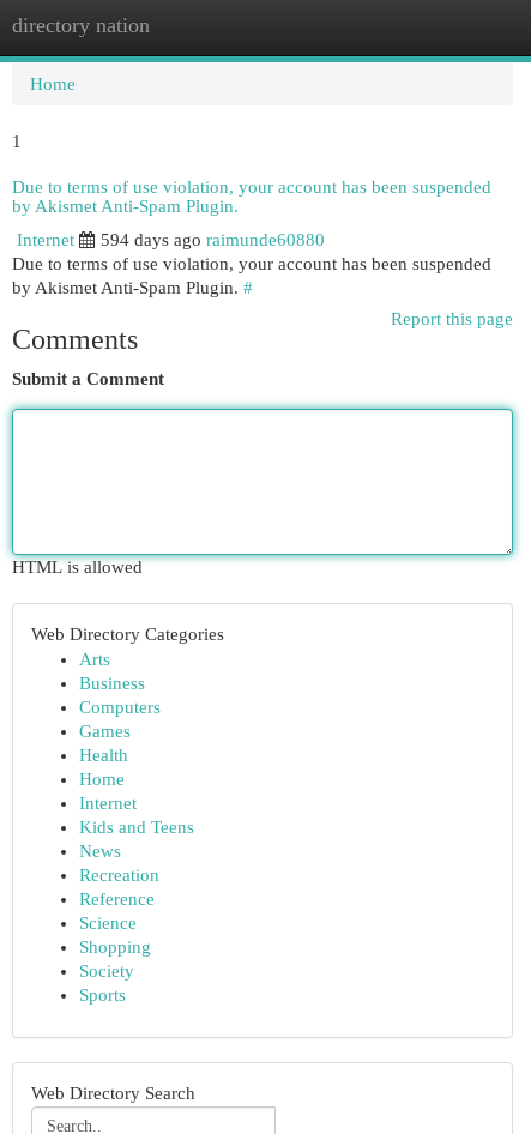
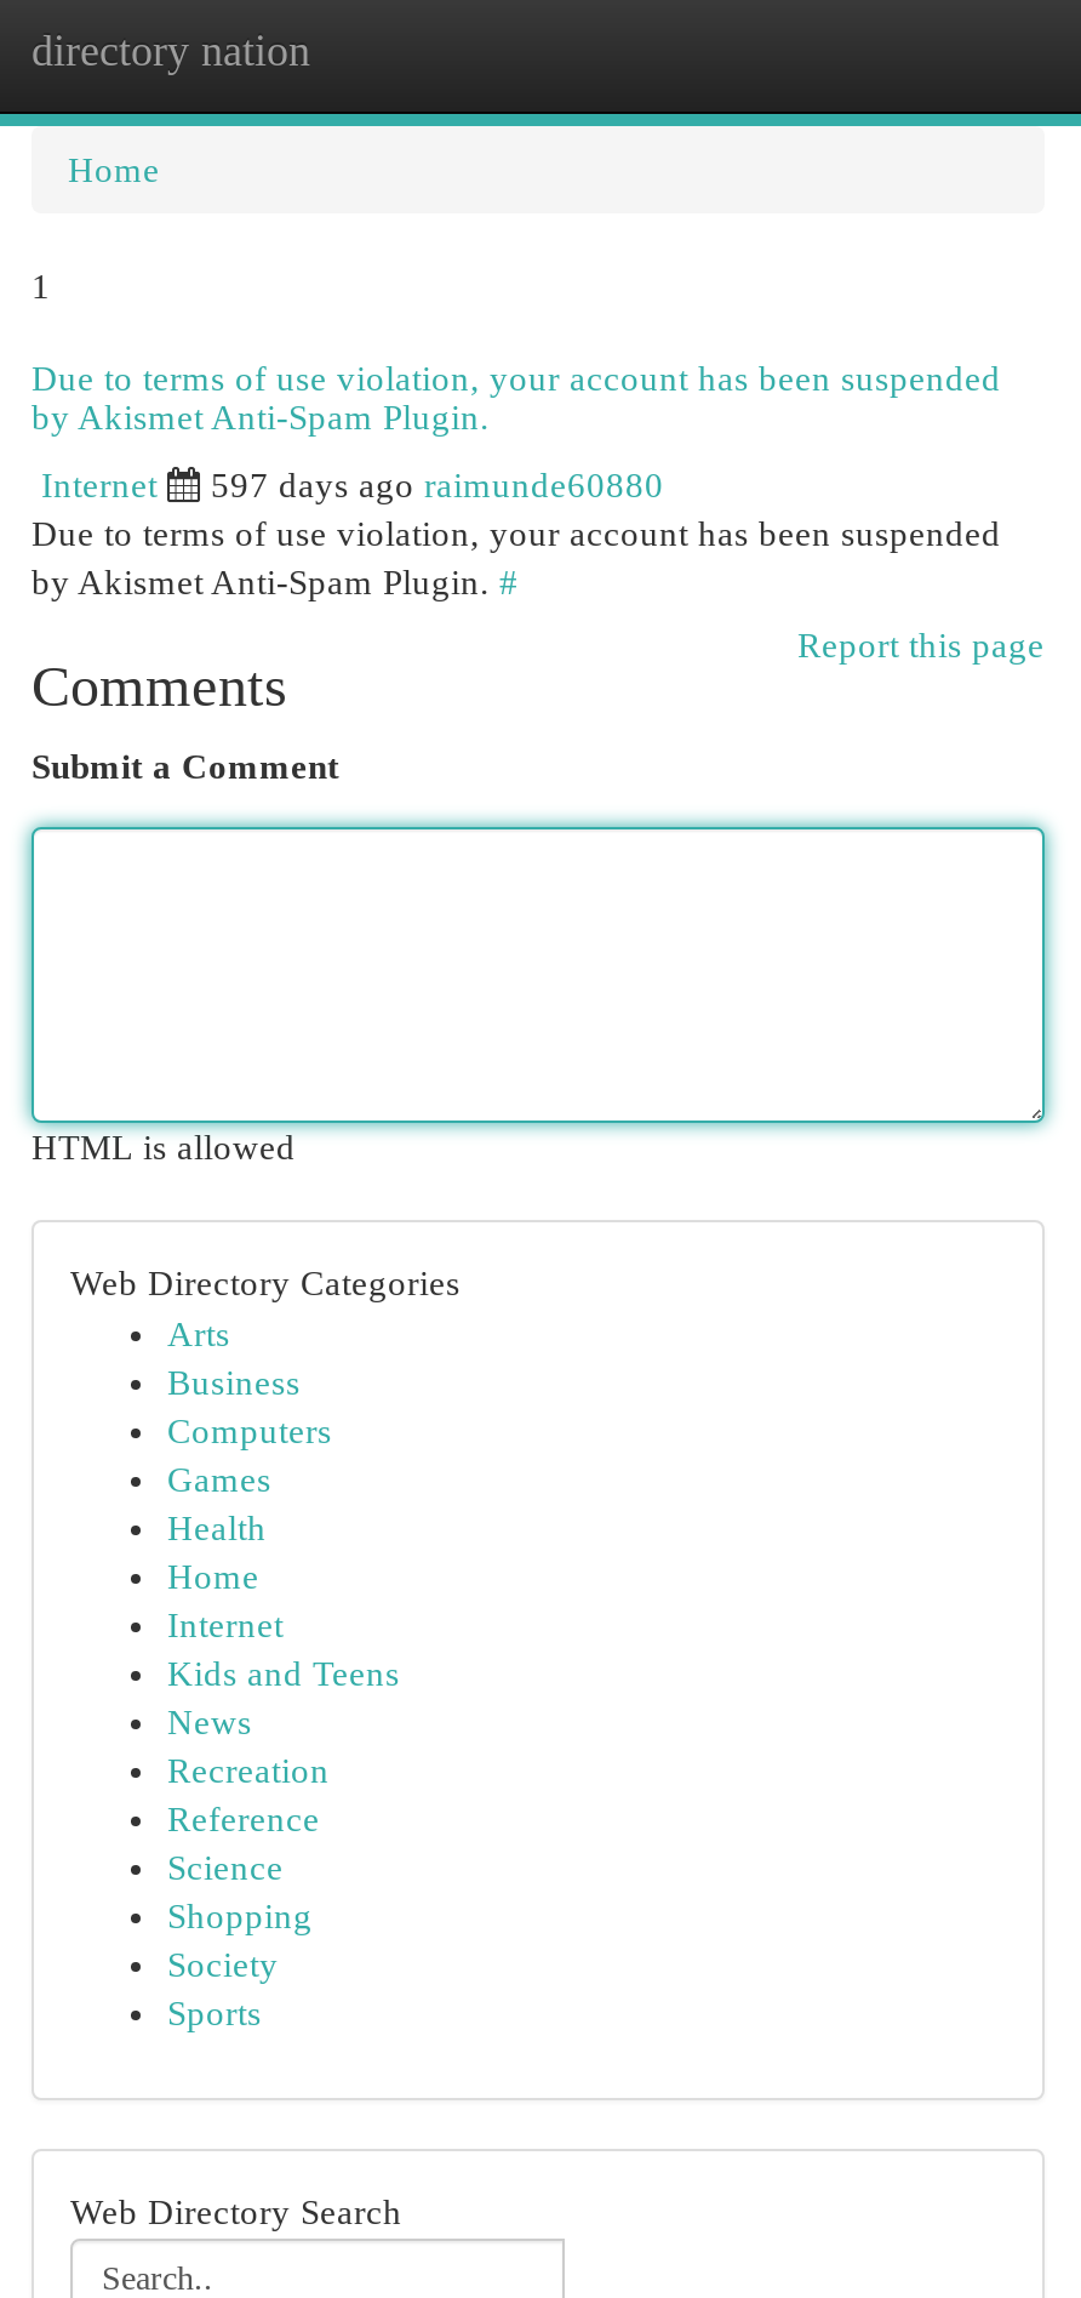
[101,230,325,249] 594 days ago raimunde60880 -> [211,466,664,504] 597 days ago raimunde60880

